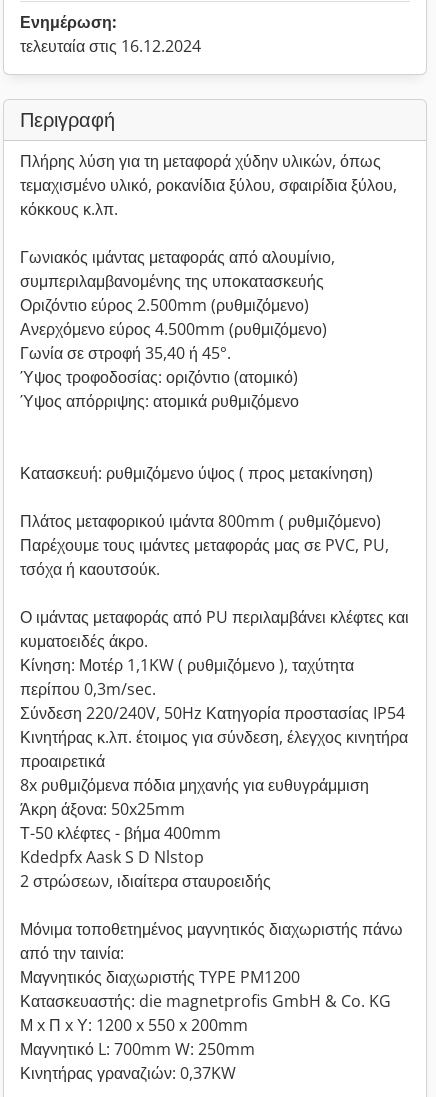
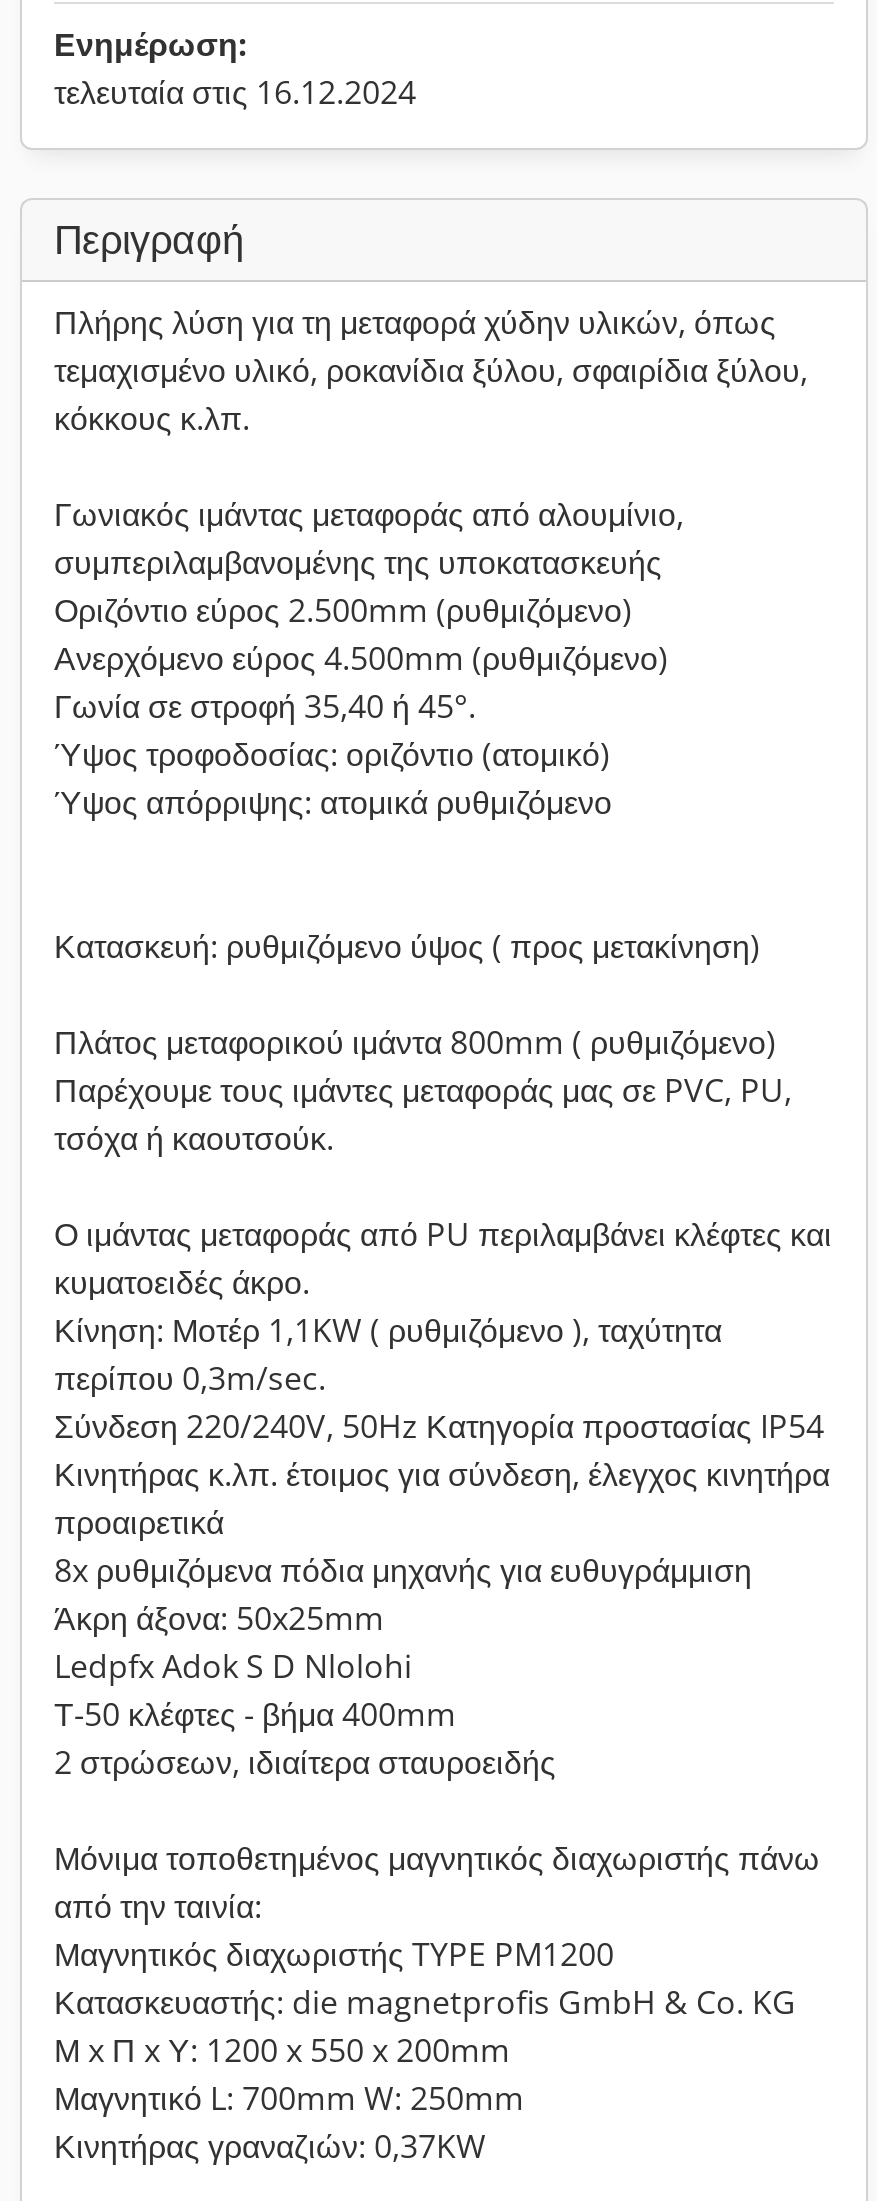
none -> [54,1644,412,1688] Ledpfx Adok S D Nlolohi
moved [20,822,221,844] -> [54,1692,456,1736]: Τ-50 κλέφτες - βήμα 400mm
[20,846,204,868] Kdedpfx Aask S D Nlstop -> none

